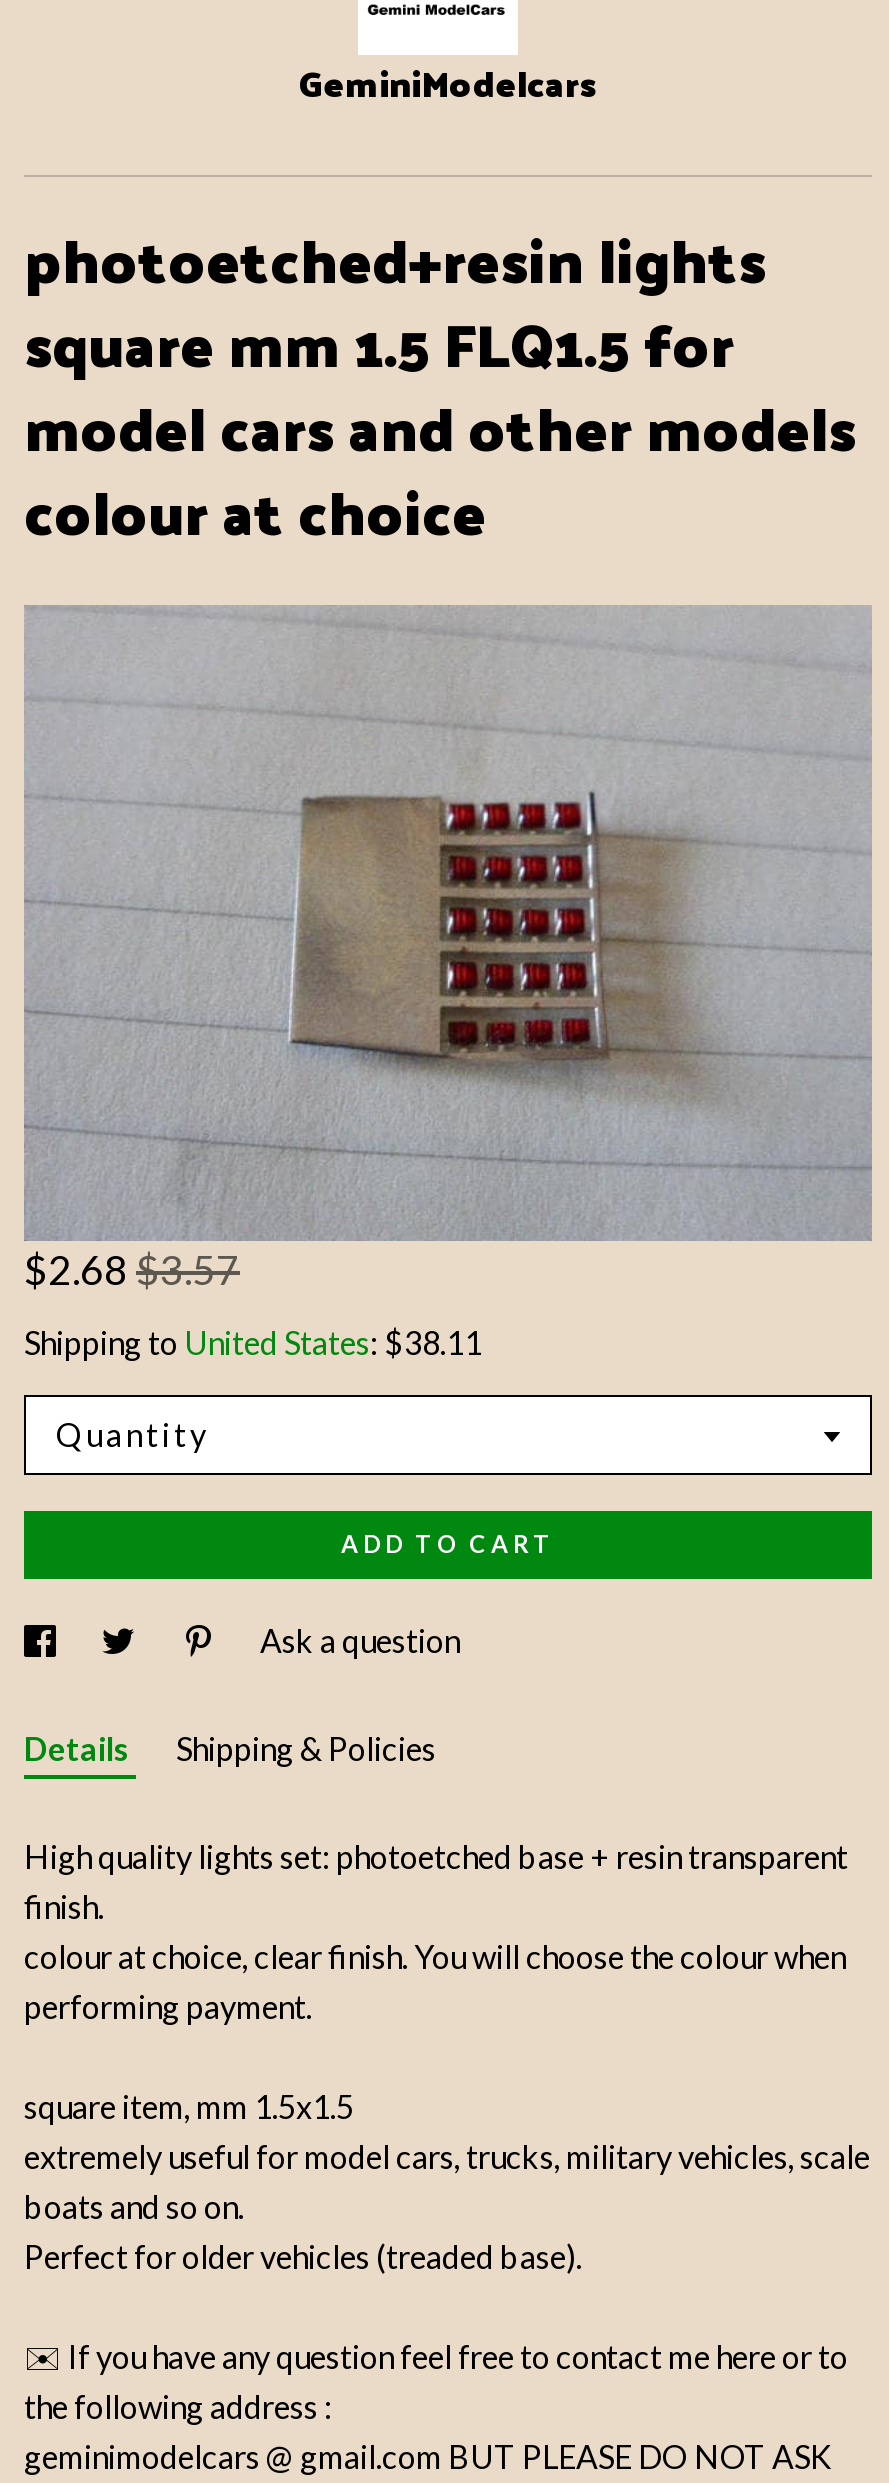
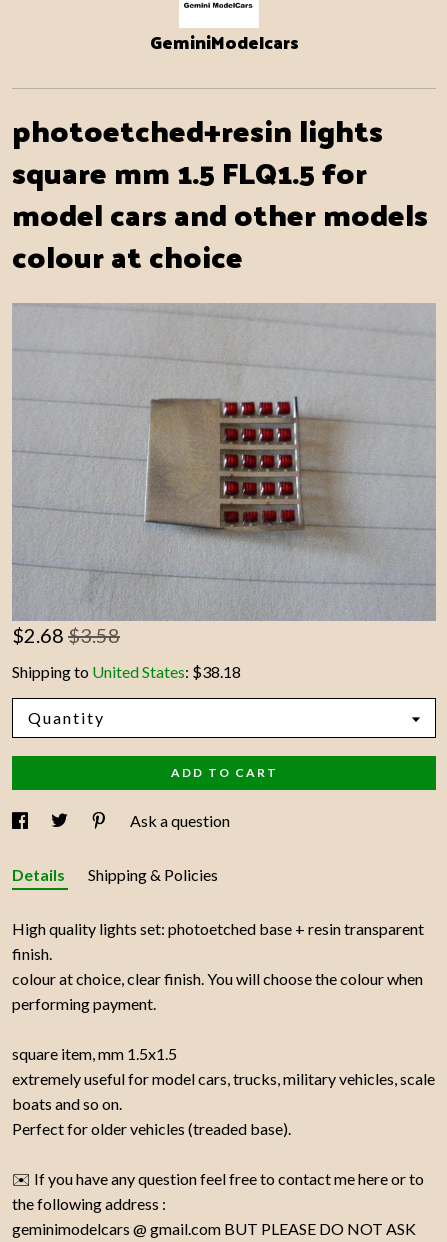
[24,1245,240,1293] $2.68 $3.57 -> [12,623,120,647] $2.68 $3.58
[24,1323,482,1361] Shipping to United States: $38.11 -> [12,662,241,681] Shipping to United States: $38.18

